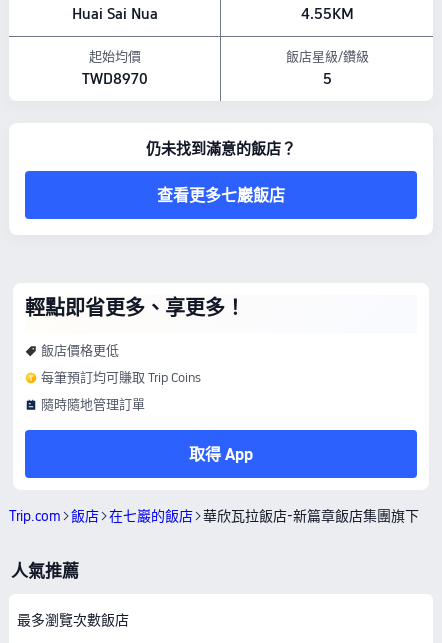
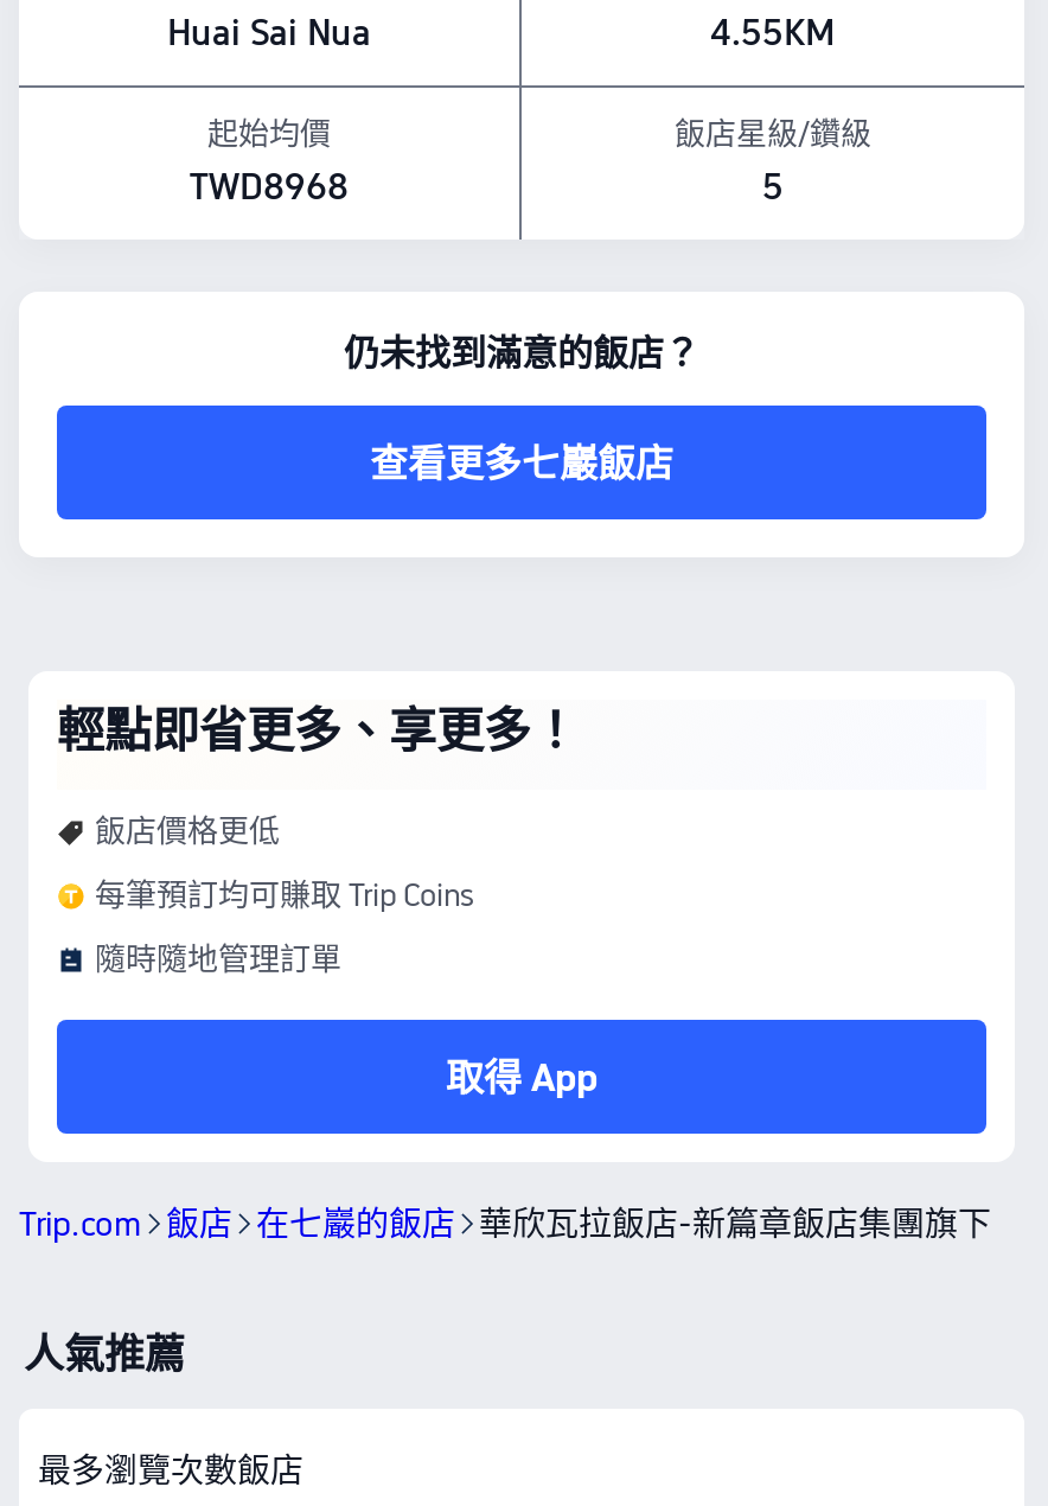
[81,70,147,88] TWD8970 -> [190,166,349,209] TWD8968

